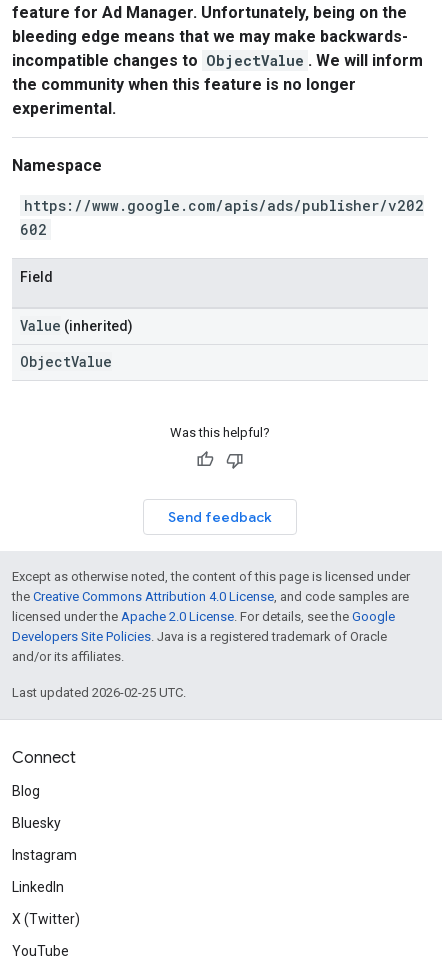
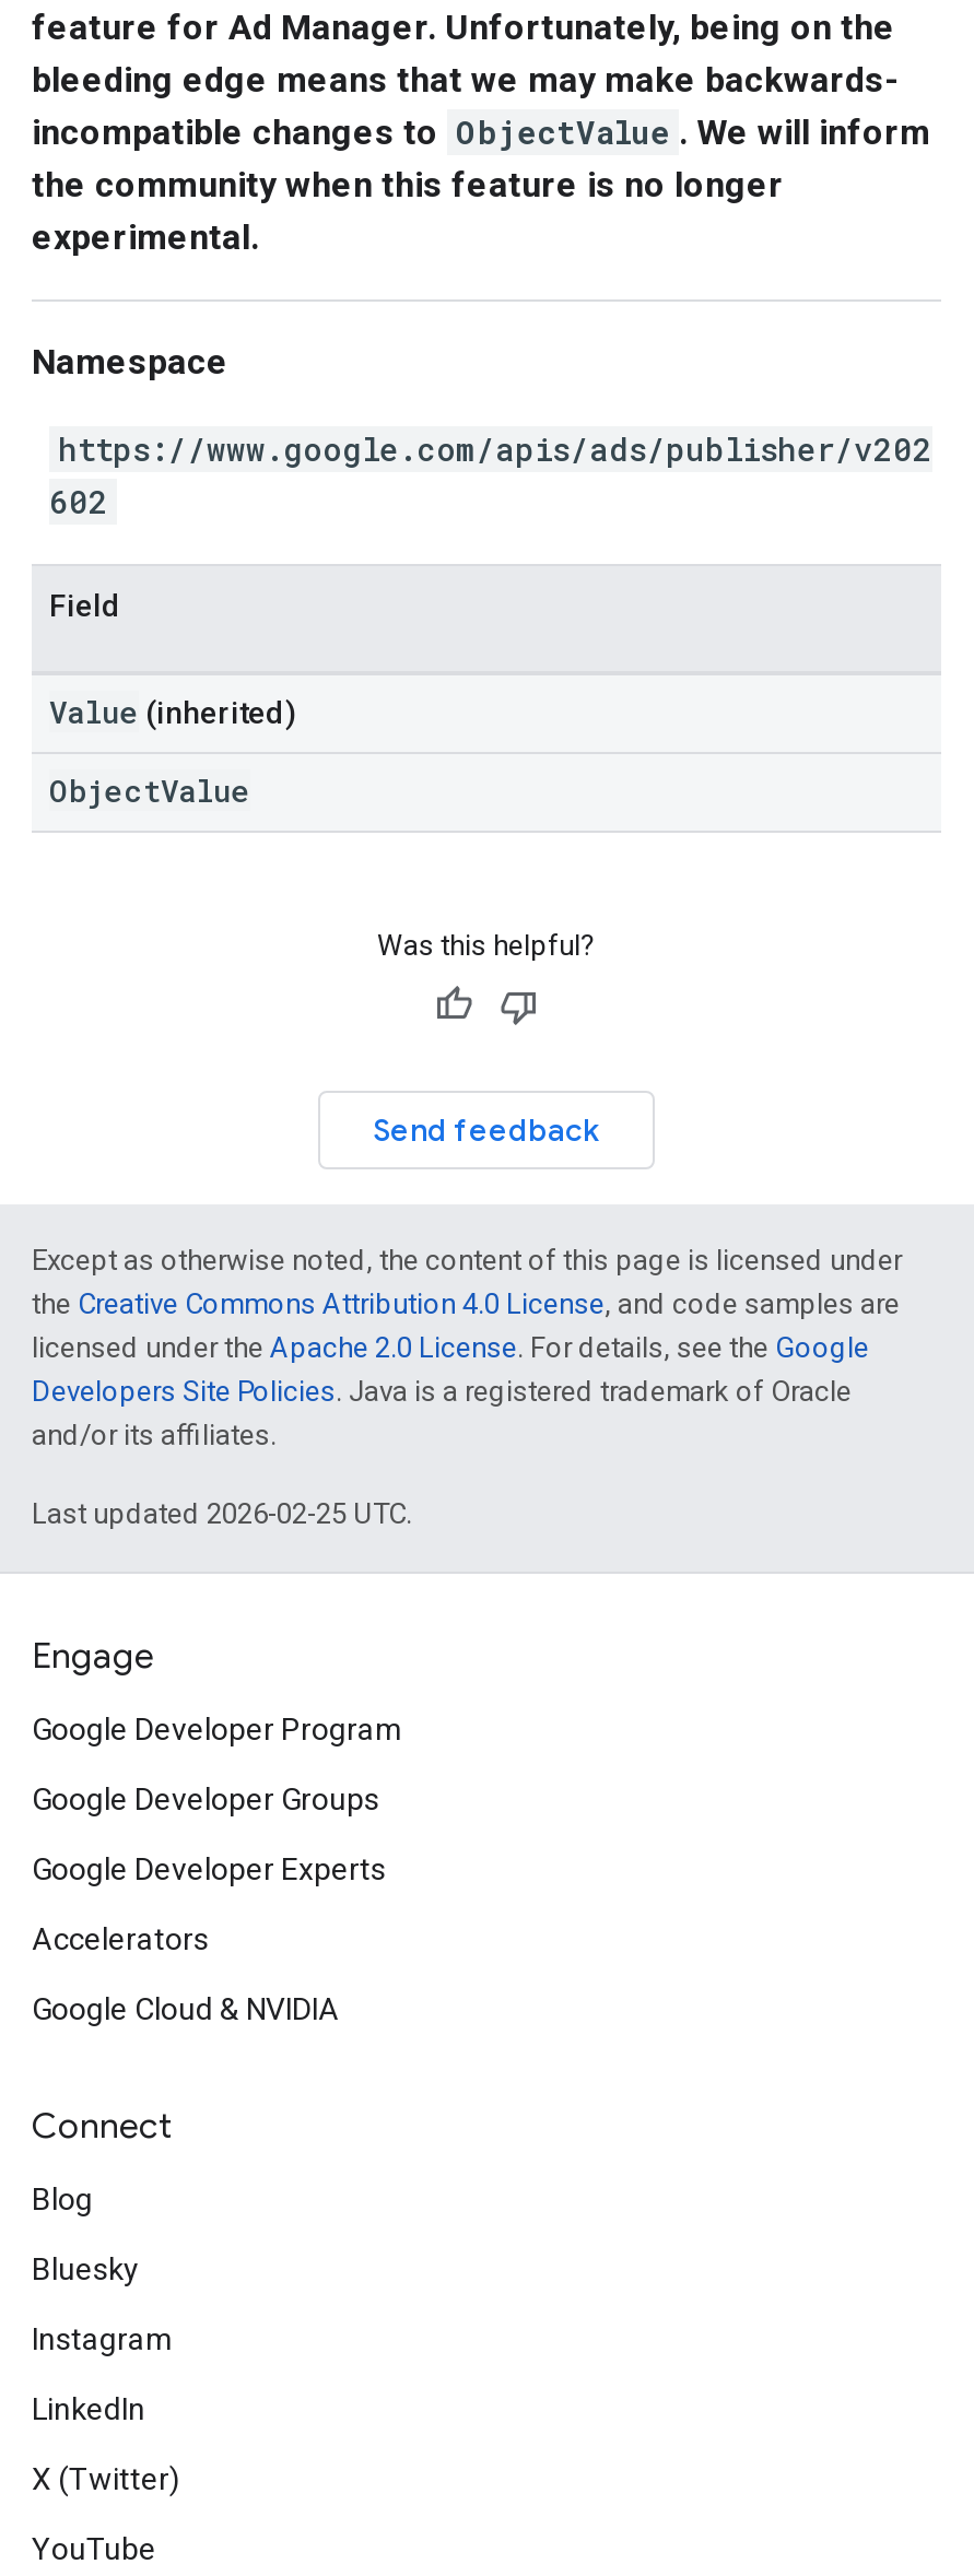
none -> [32,1635,403,2026] Engage | Google Developer Program | Google Developer Groups | Google Developer Experts | Accelerators | Google Cloud & NVIDIA

